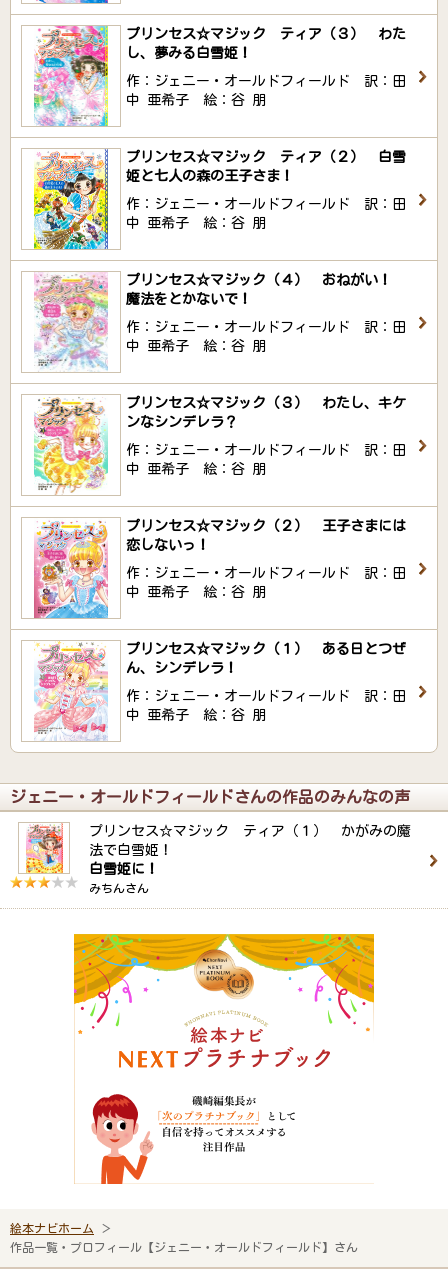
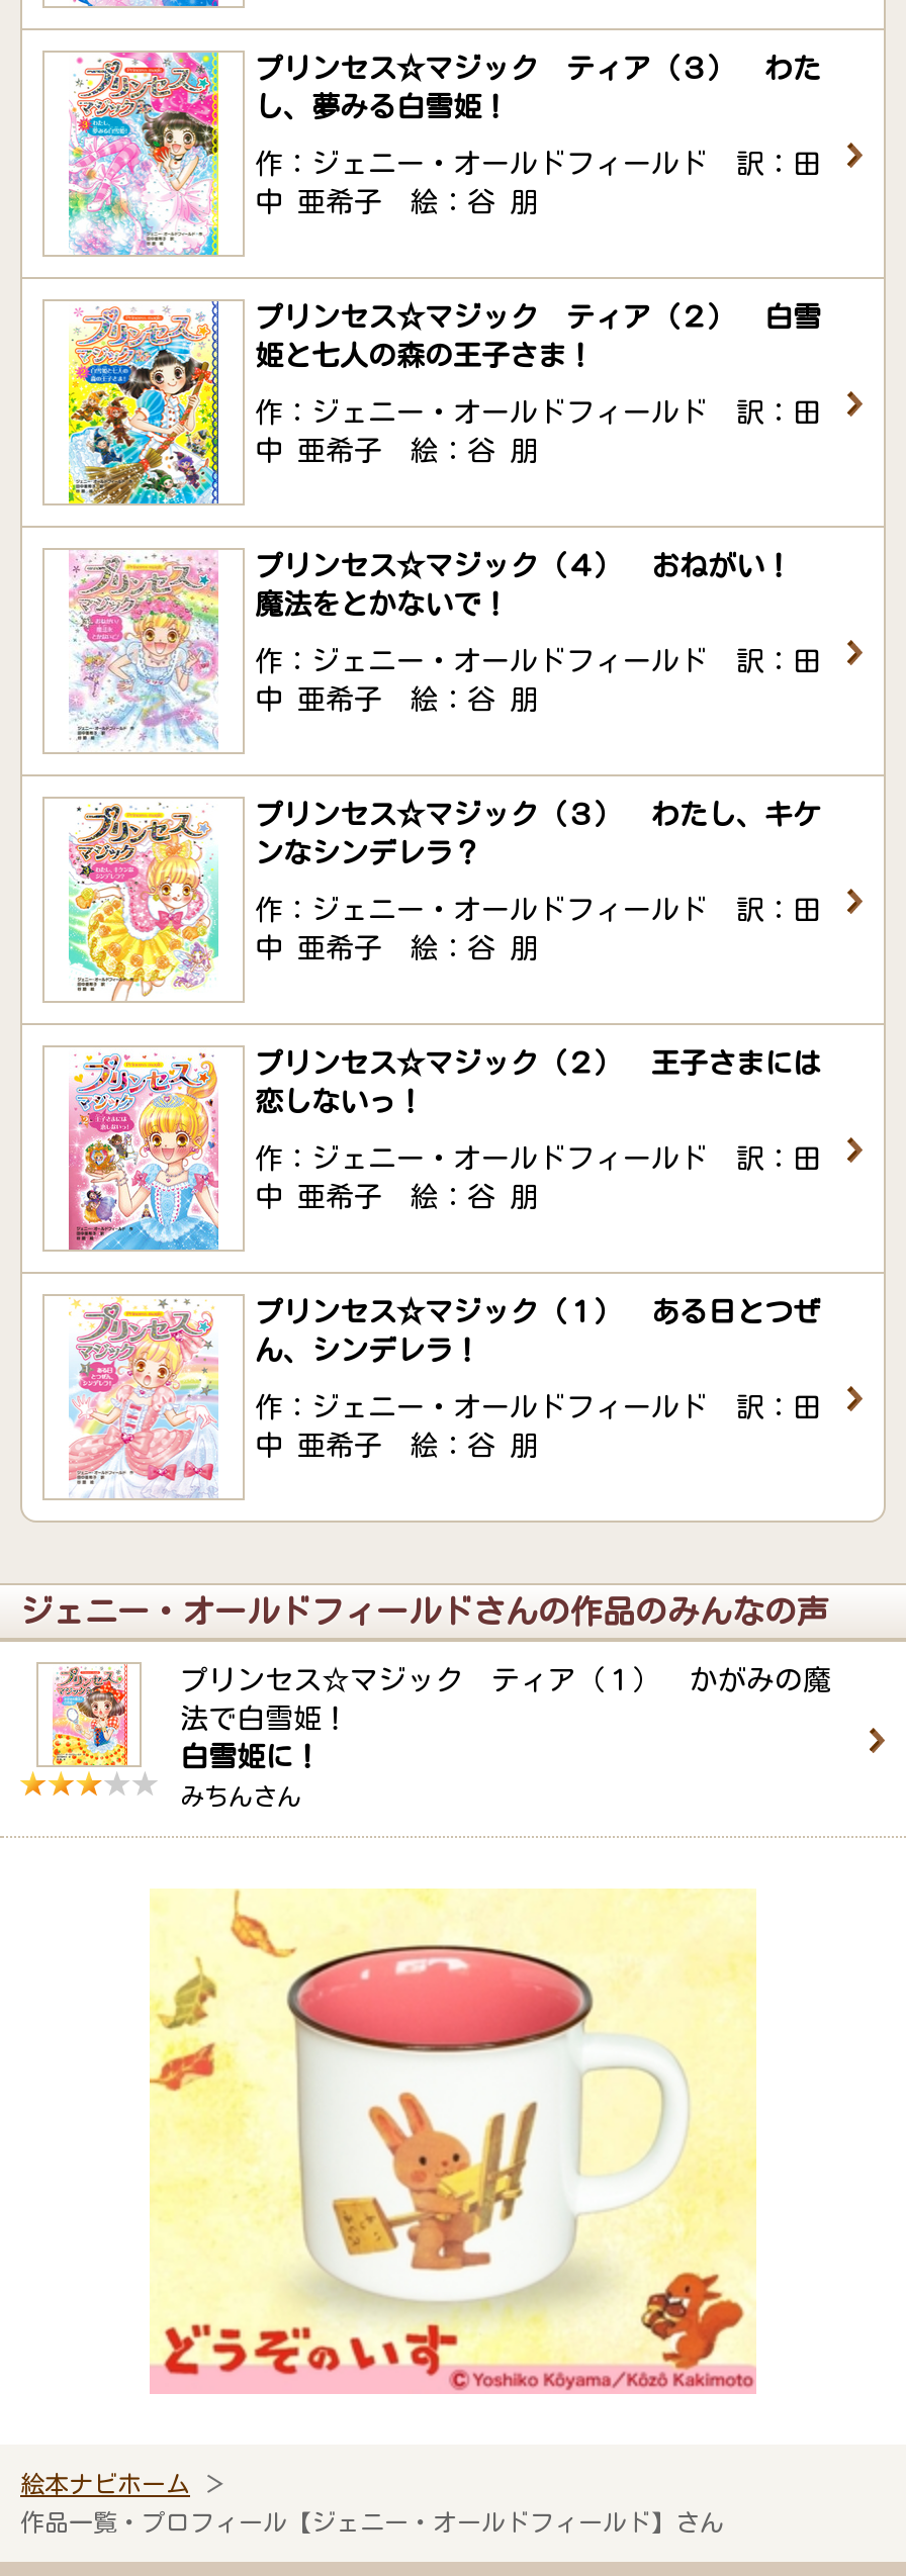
[73,933,375,1185] [image] -> [148,1889,758,2394] [image]

